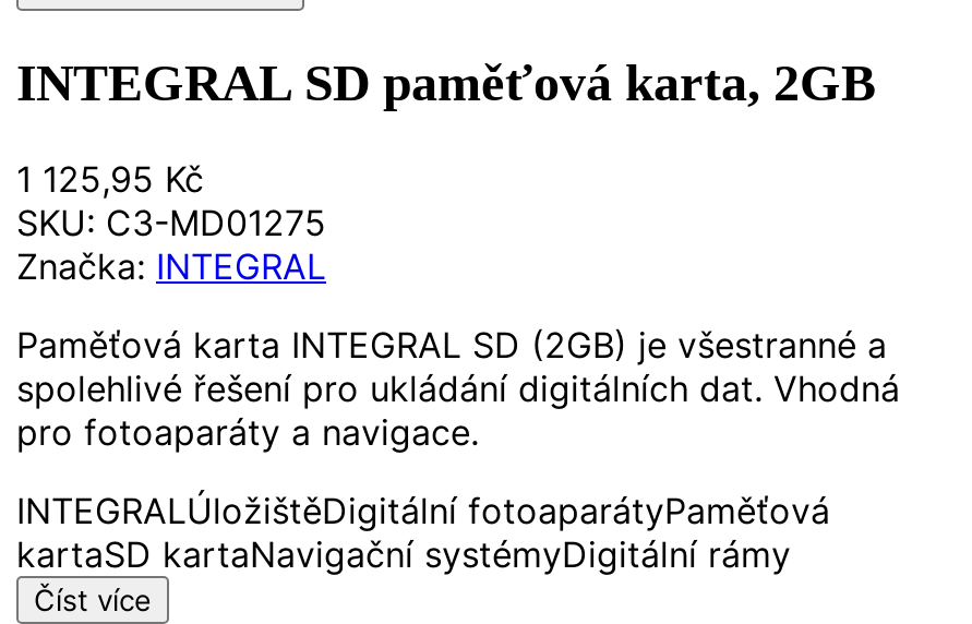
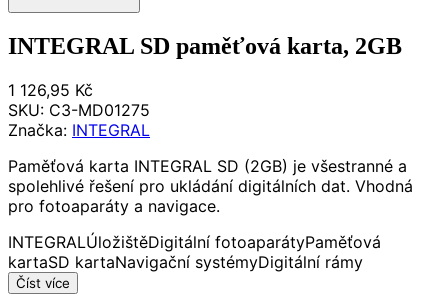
[16,156,204,200] 1 125,95 Kč -> [8,79,93,99] 1 126,95 Kč

